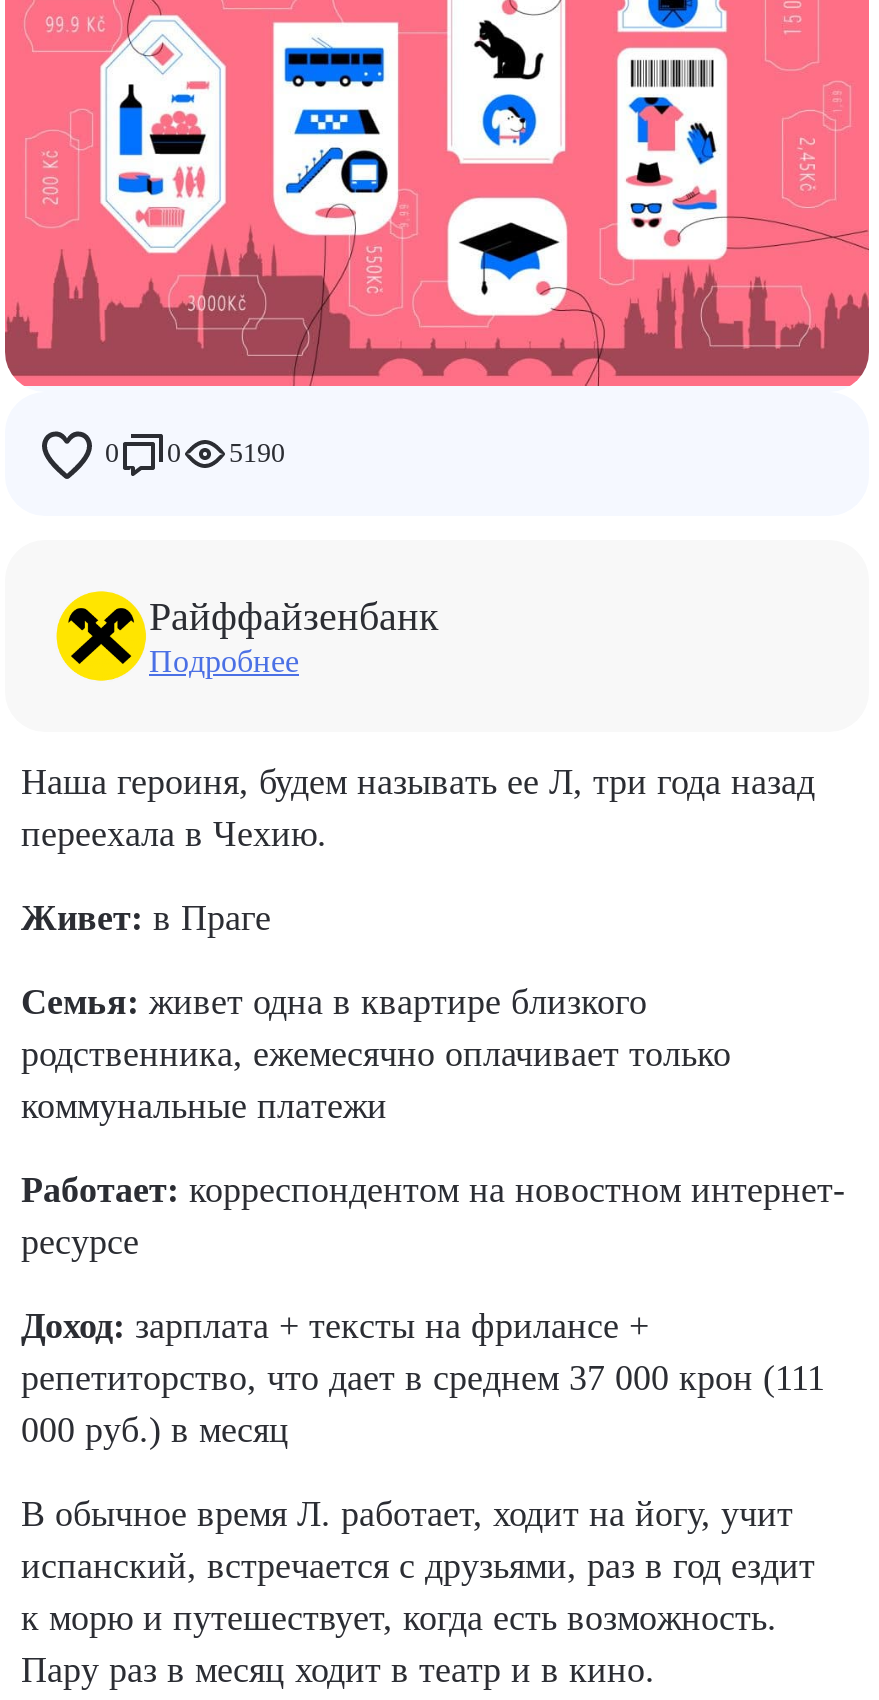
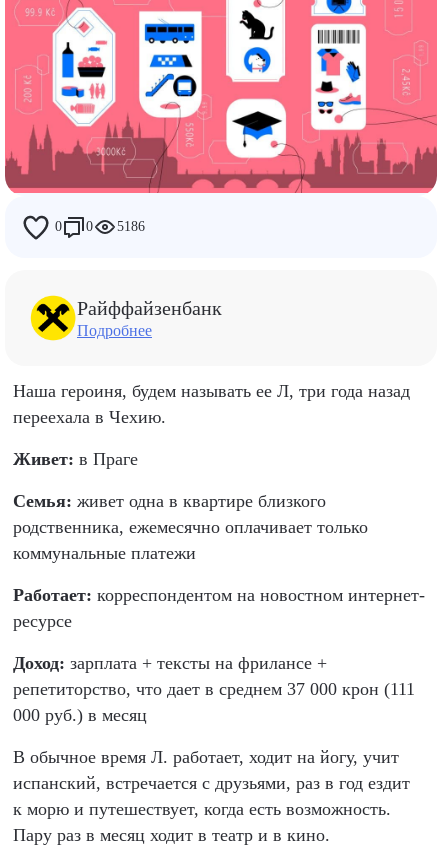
[229,439,285,469] 5190 -> [117,219,145,234] 5186

